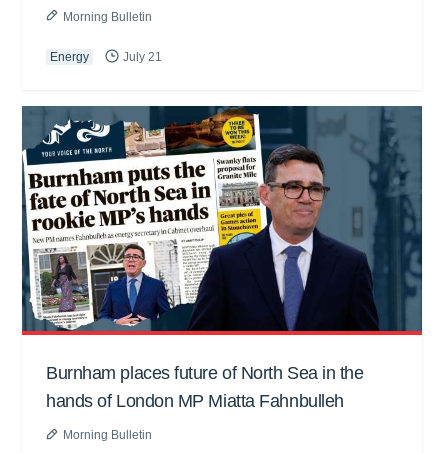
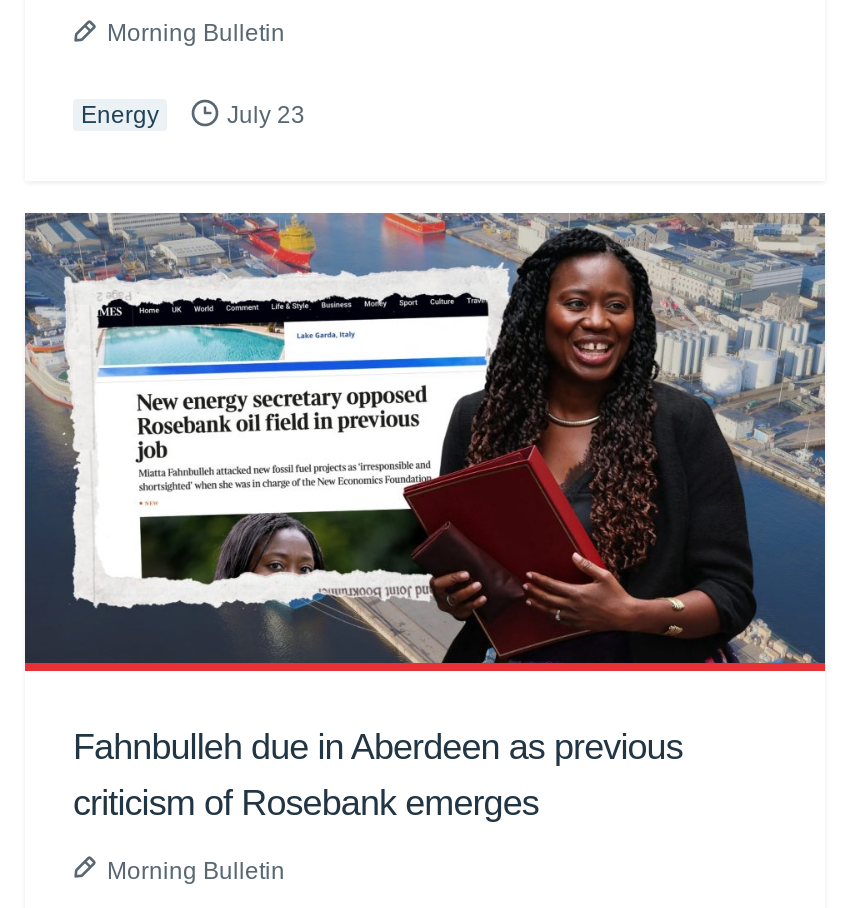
[120,50,162,64] July 21 -> [221,101,305,129] July 23
[21,105,423,411] [image] | Burnham places future of North Sea in the | hands of London MP Miatta Fahnbulleh -> [23,212,827,823] [image] | Fahnbulleh due in Aberdeen as previous | criticism of Rosebank emerges

